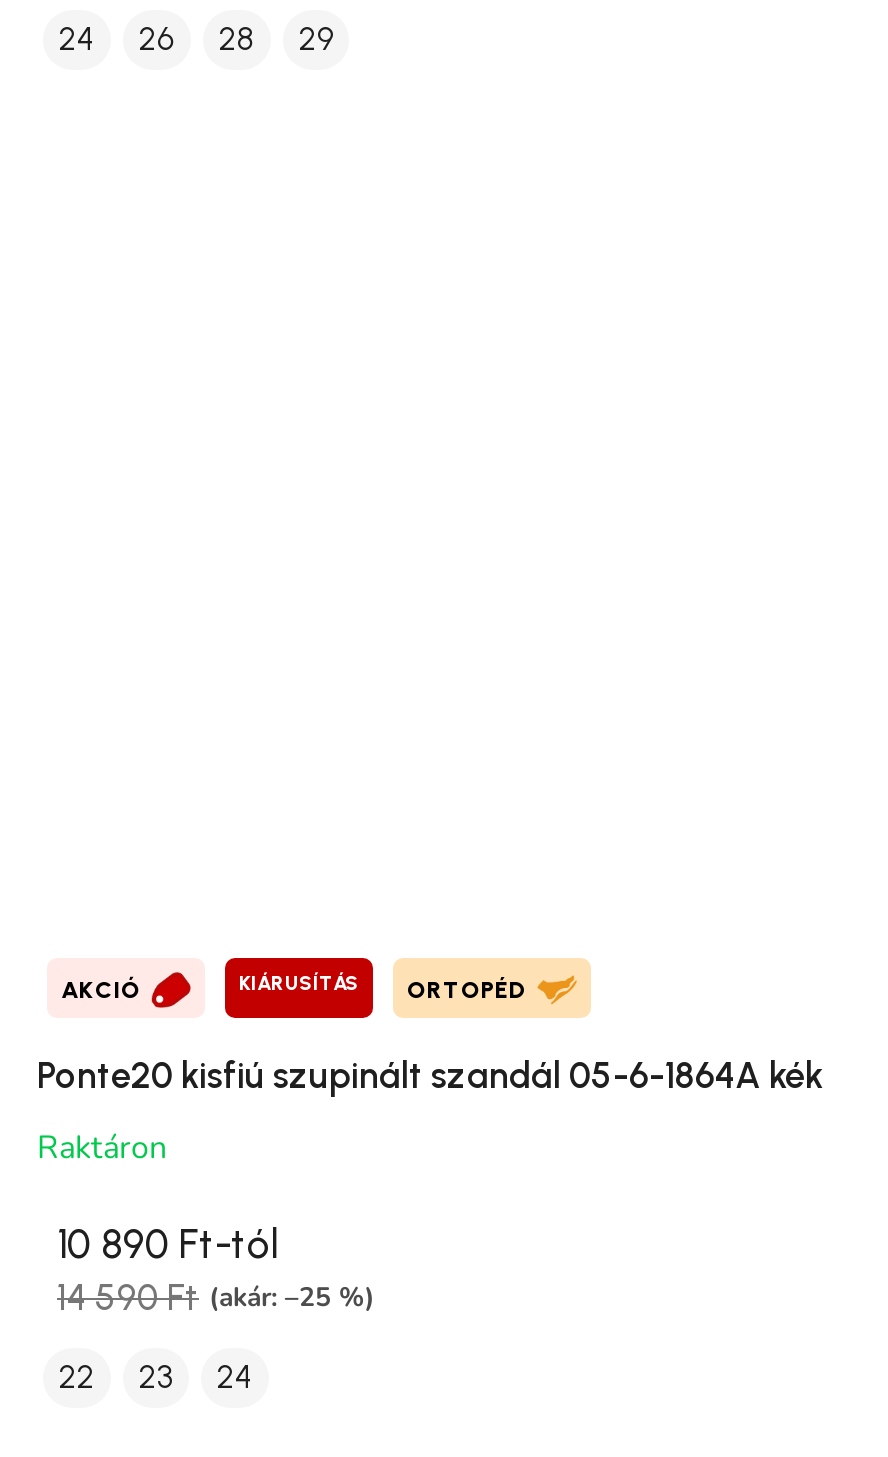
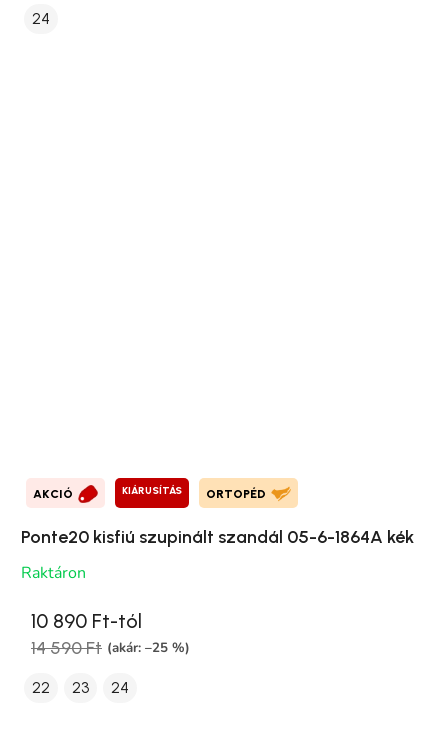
[139,19,333,57] 26 | 28 | 29 -> none

